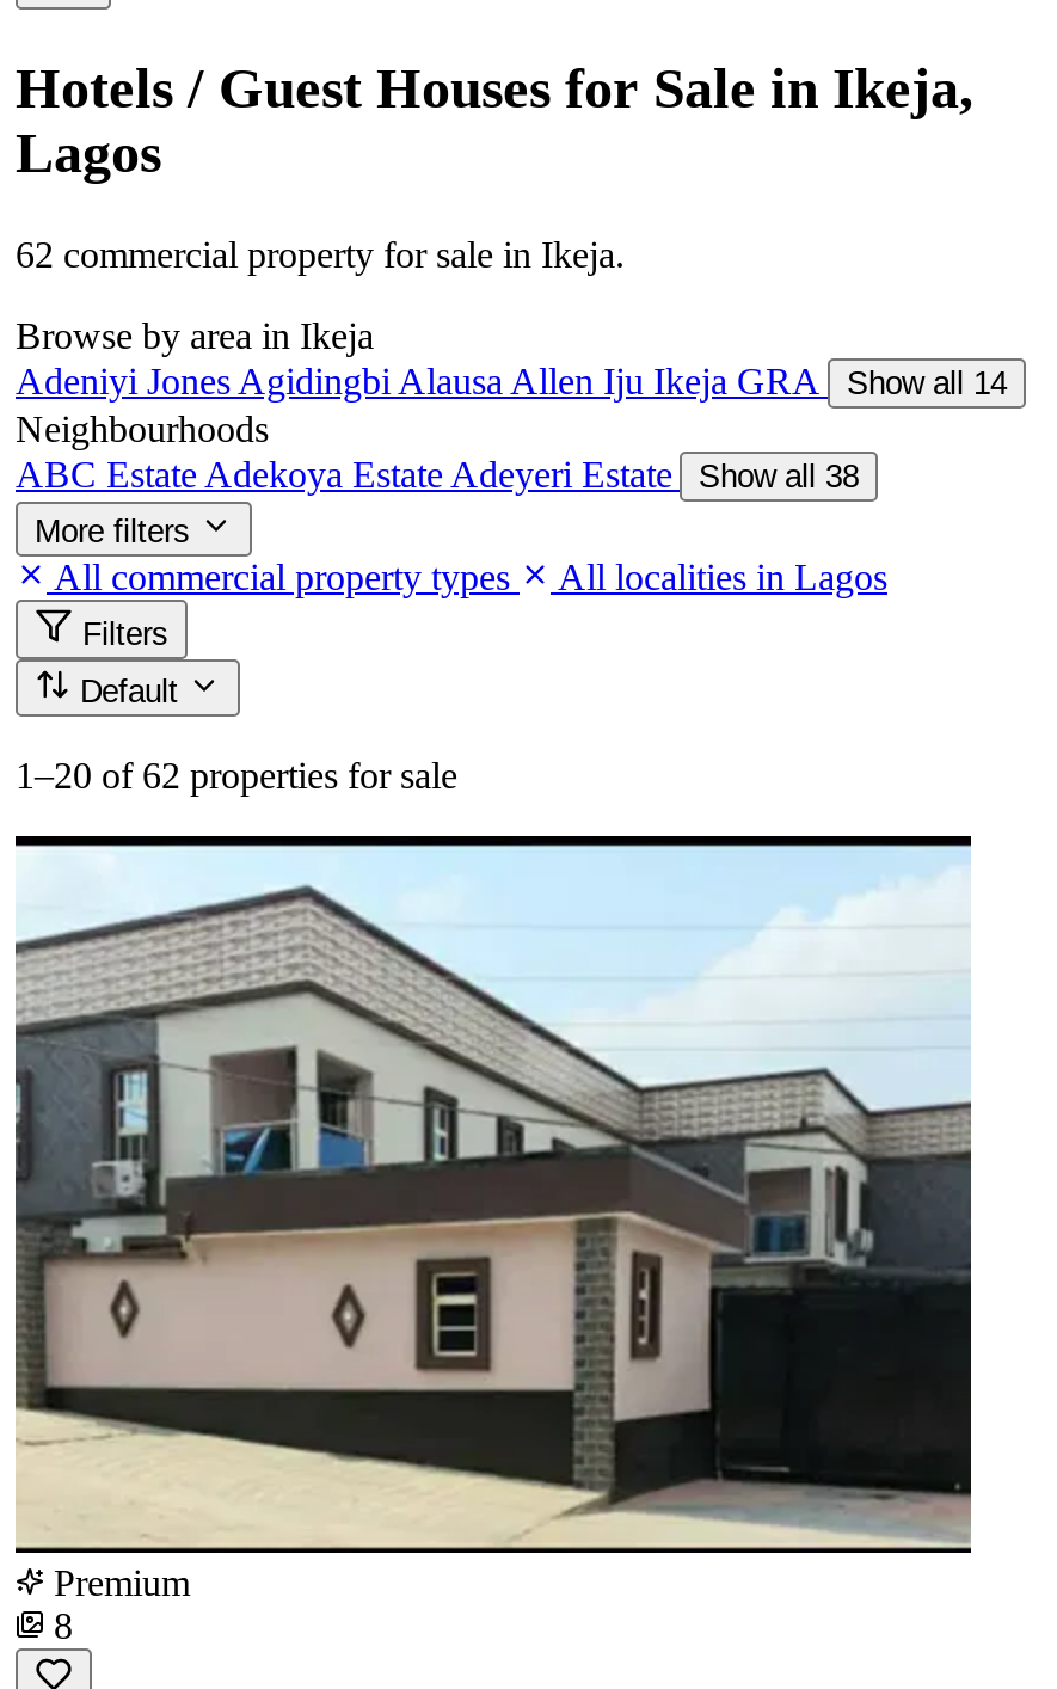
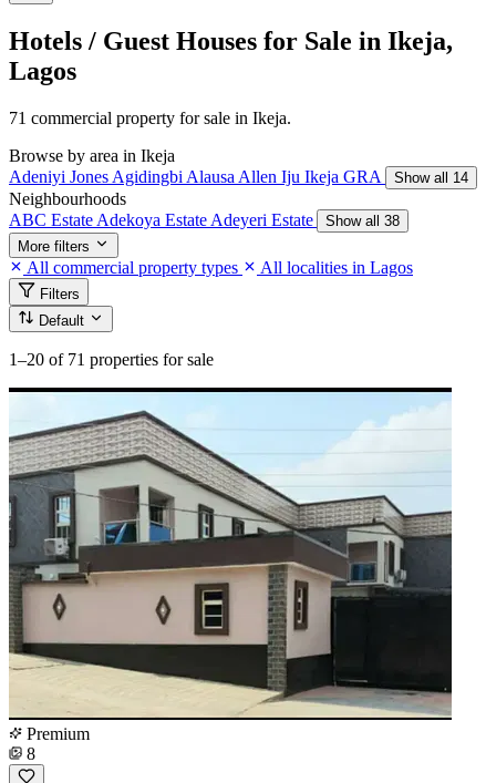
[16,234,625,274] 62 commercial property for sale in Ikeja. -> [9,108,291,127] 71 commercial property for sale in Ikeja.
[16,754,457,795] 1–20 of 62 properties for sale -> [9,350,214,369] 1–20 of 71 properties for sale

